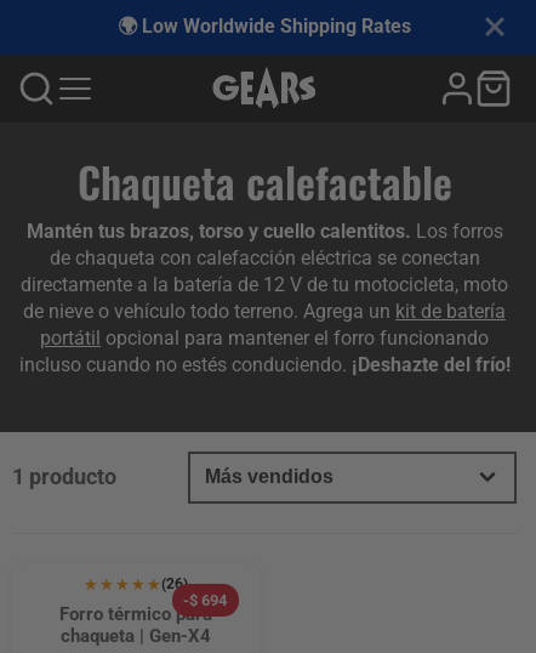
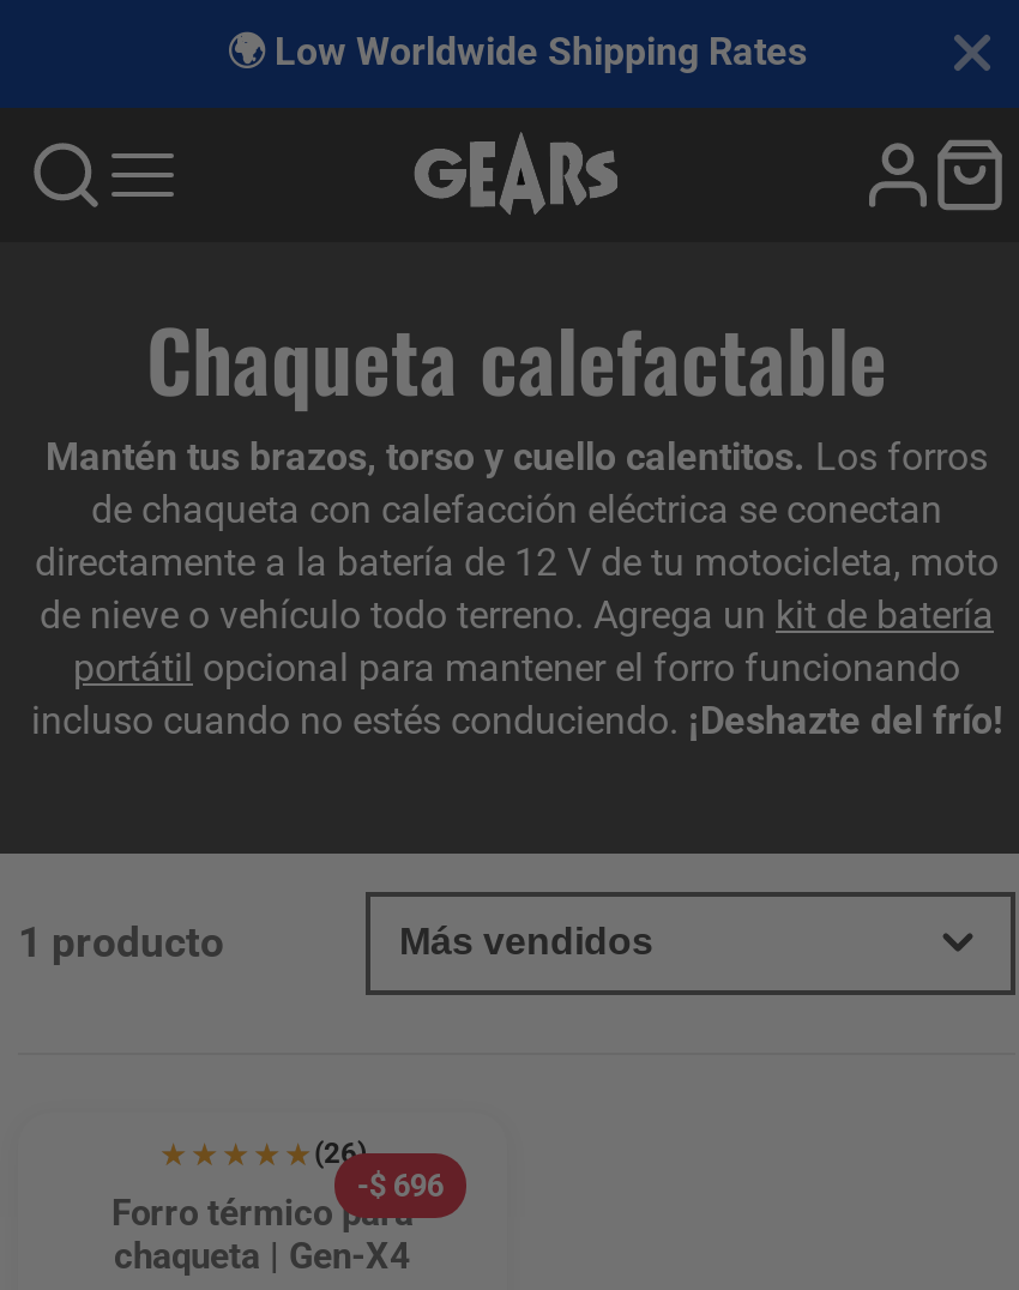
[184,591,227,609] -$ 694 -> [357,1167,443,1203] -$ 696

